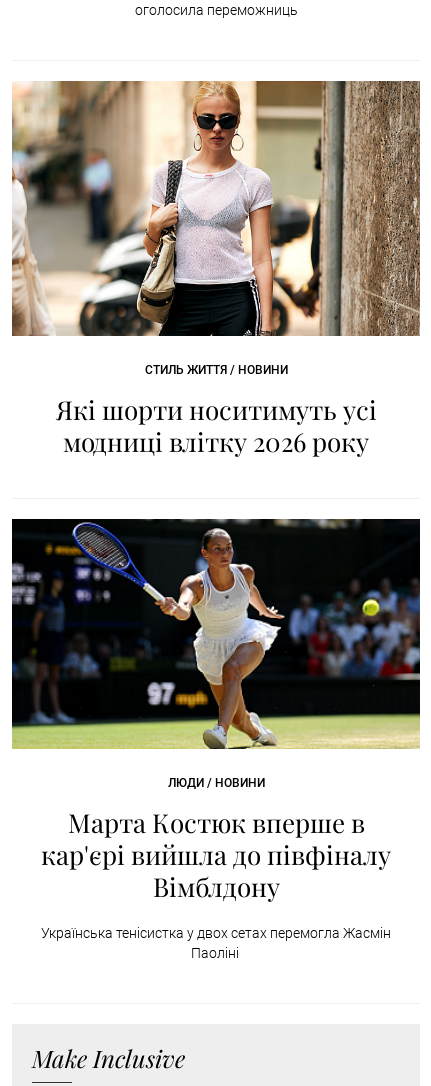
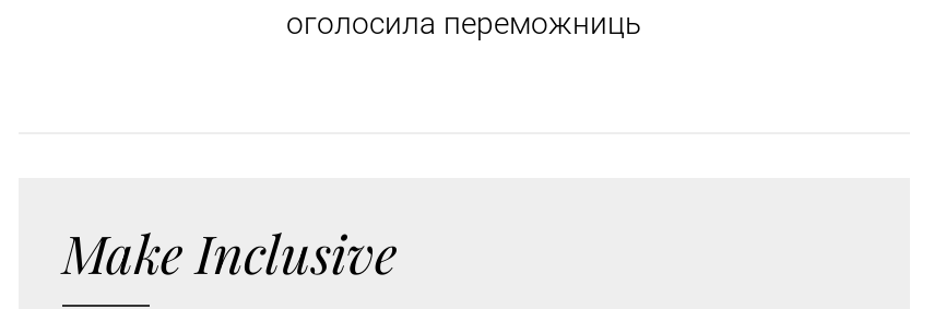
[11,80,421,459] [image] | СТИЛЬ ЖИТТЯ / НОВИНИ | Які шорти носитимуть усі | модниці влітку 2026 року -> none
[11,518,421,961] [image] | ЛЮДИ / НОВИНИ | Марта Костюк вперше в | кар'єрі вийшла до півфіналу | Вімблдону | Українська тенісистка у двох сетах перемогла Жасмін | Паоліні -> none

